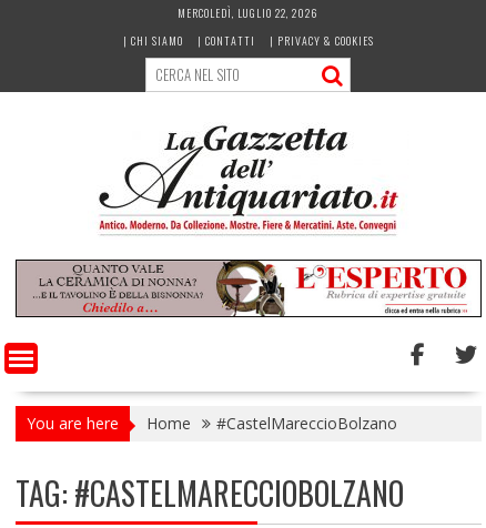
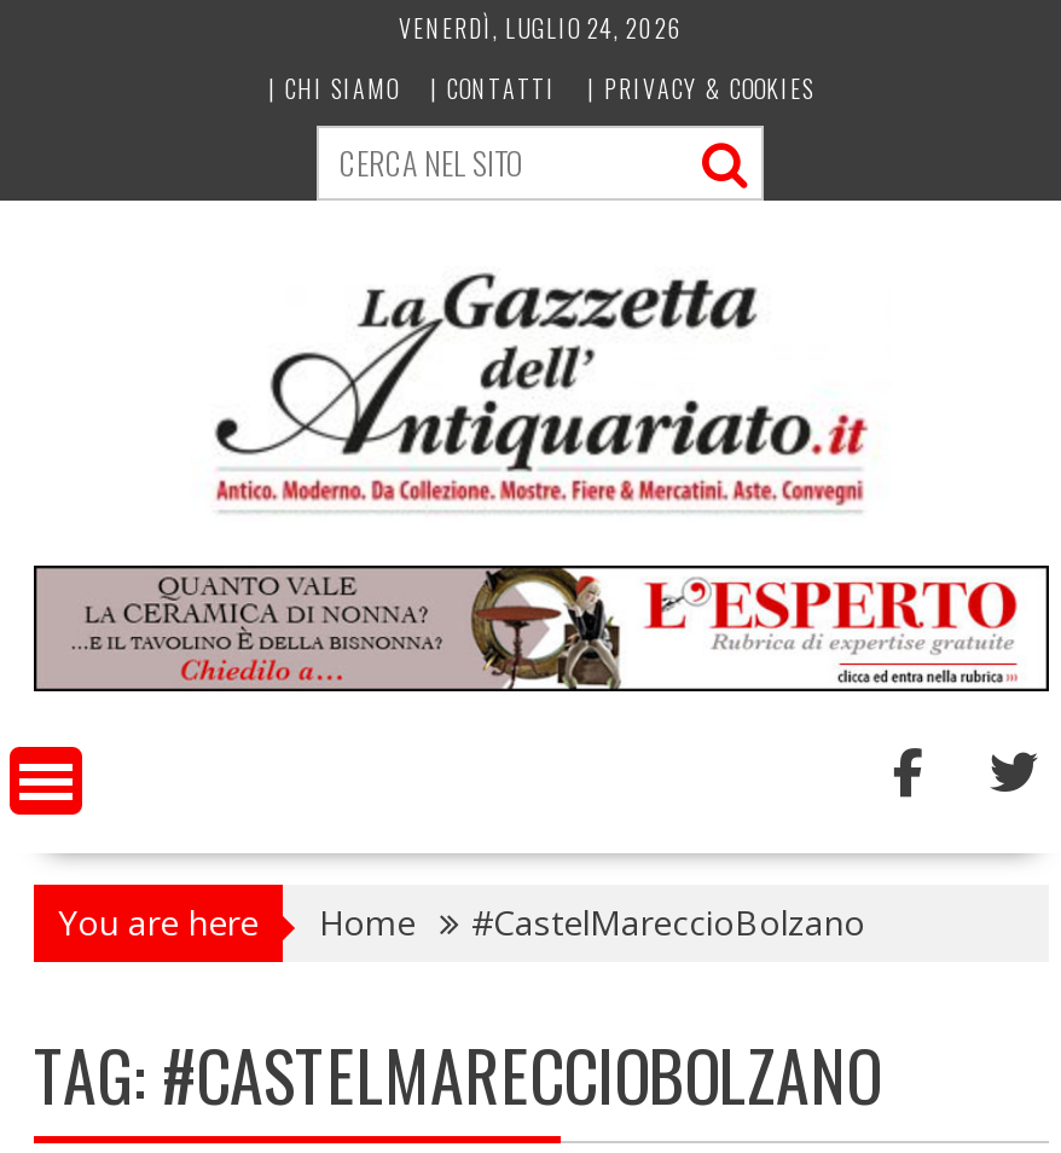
[178,4,319,21] MERCOLEDÌ, LUGLIO 22, 2026 -> [399,10,684,46] VENERDÌ, LUGLIO 24, 2026

